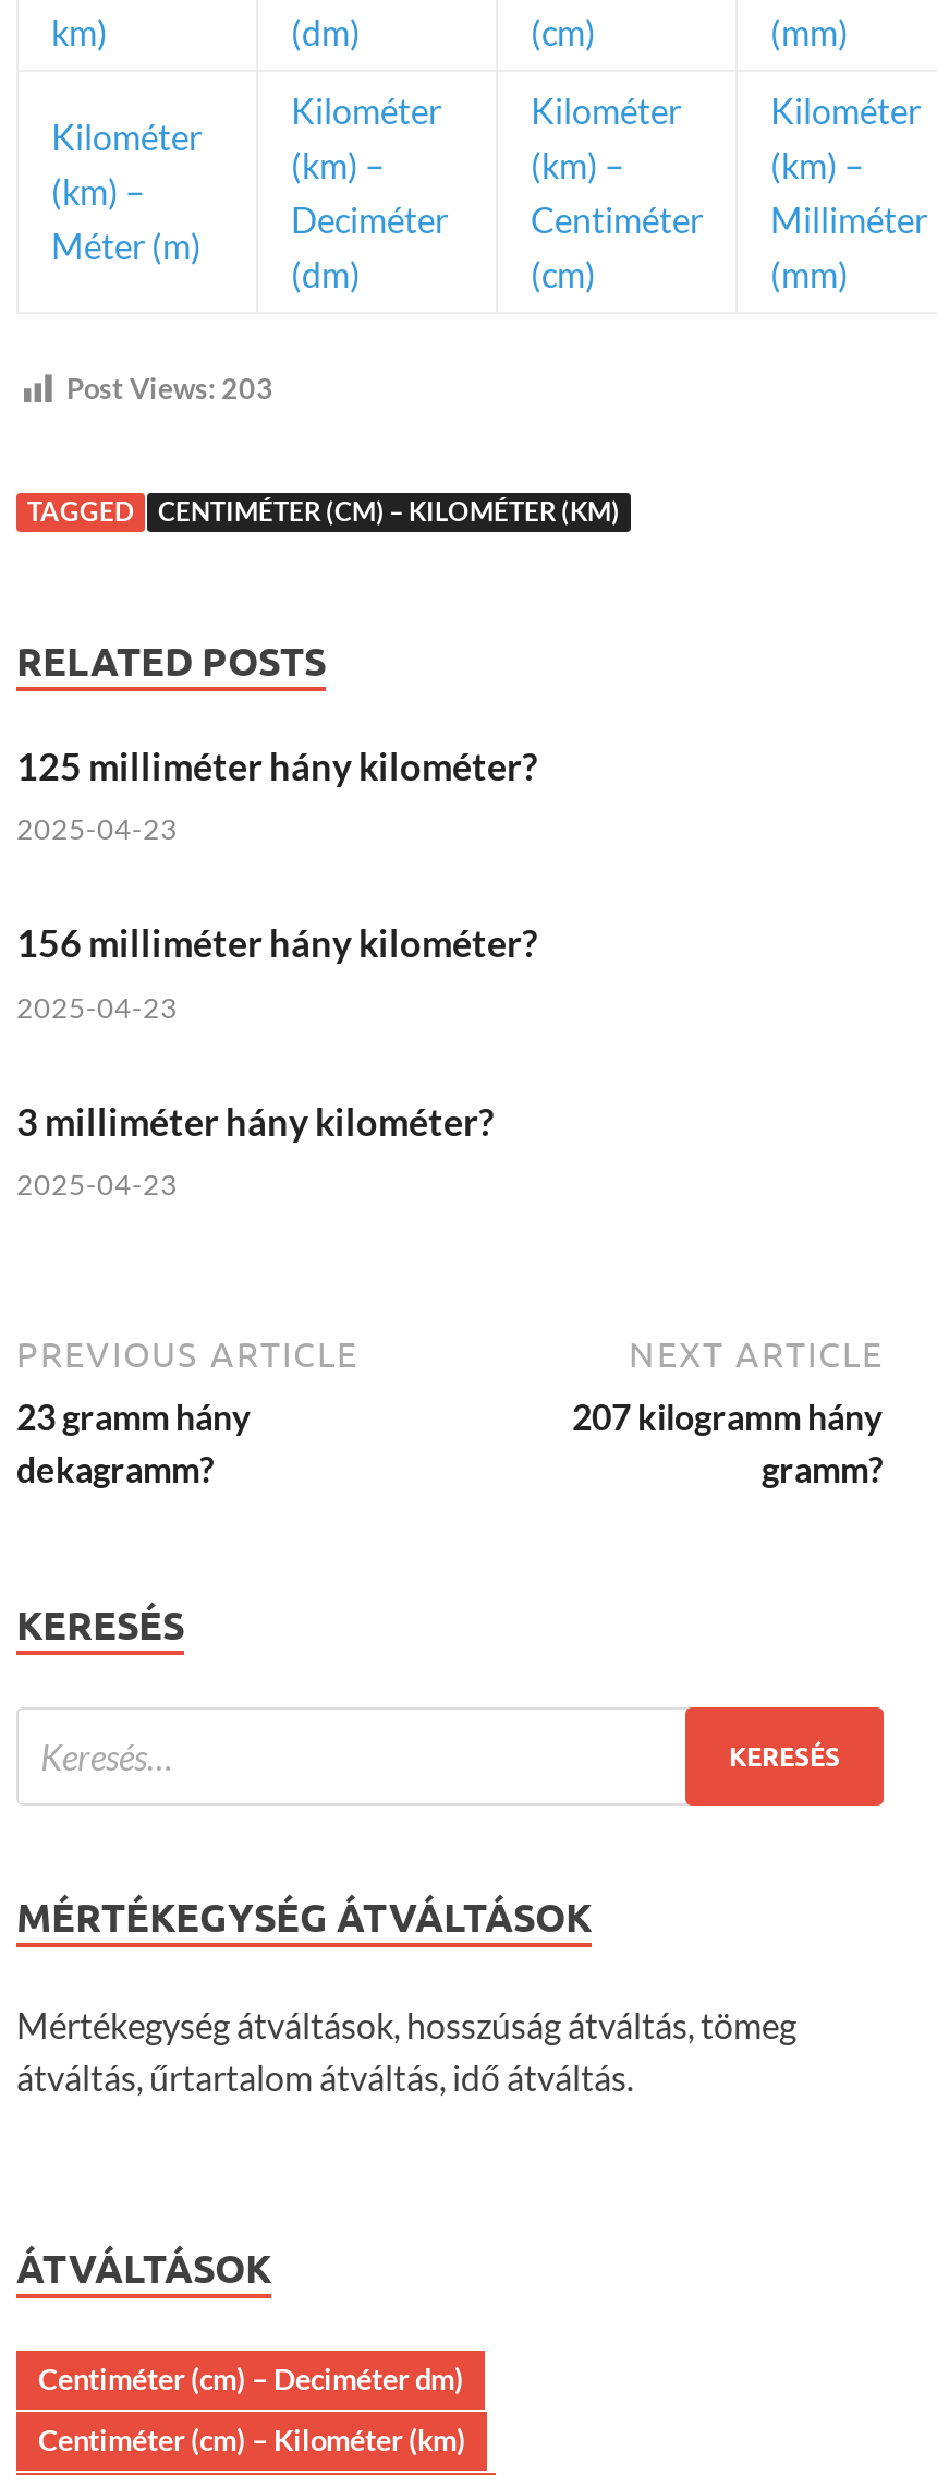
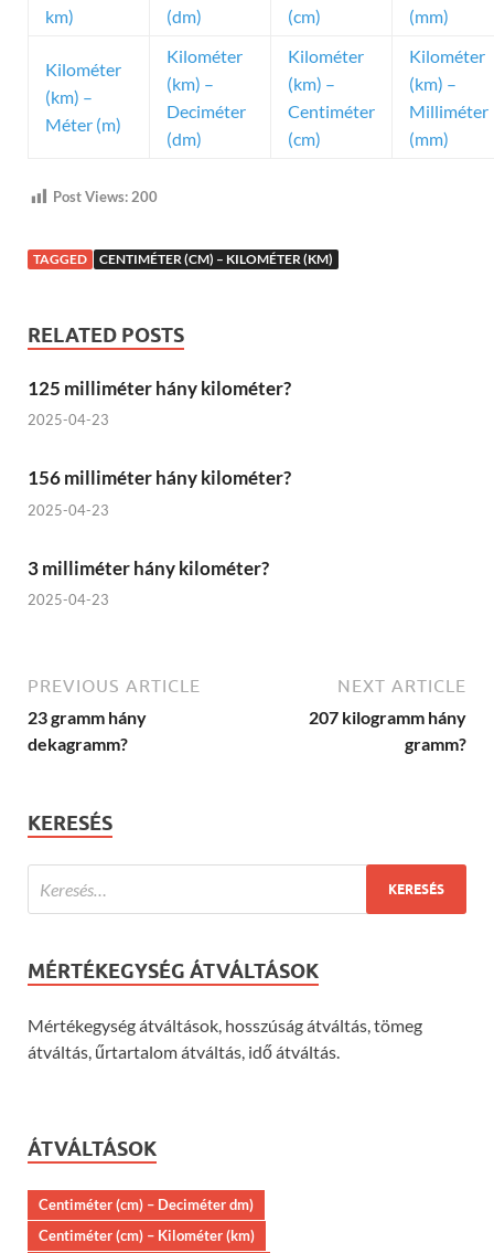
[66,371,273,406] Post Views: 203 -> [53,188,158,206] Post Views: 200

